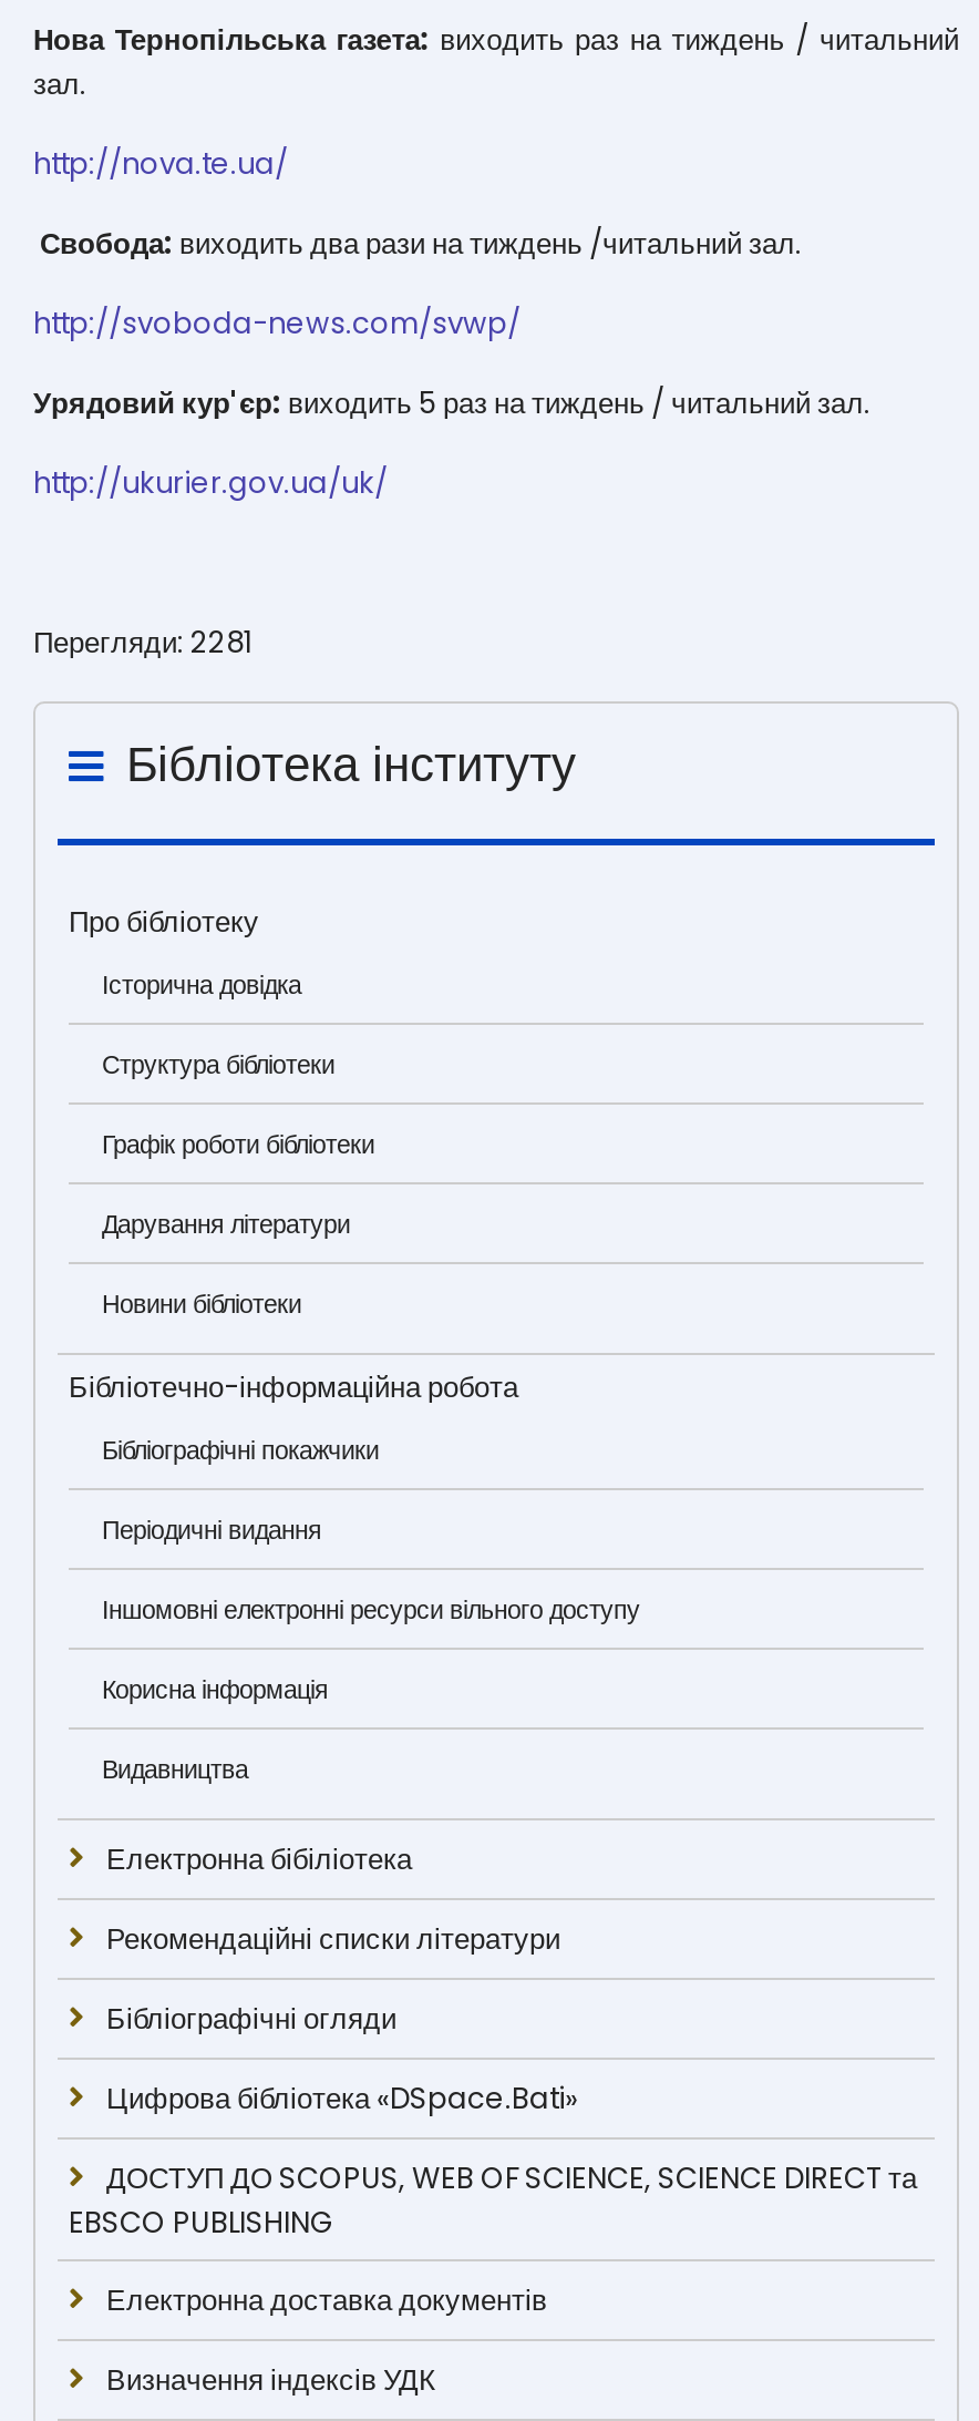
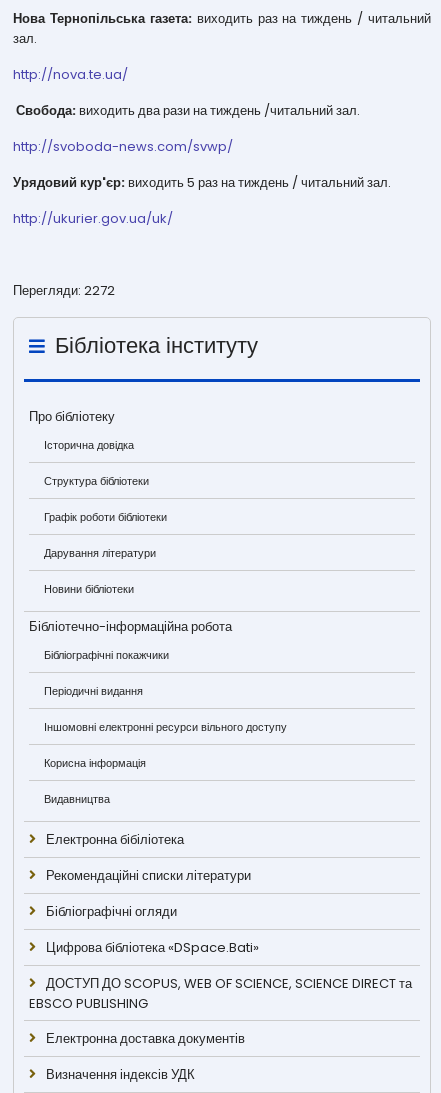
[33,622,253,664] Перегляди: 2281 -> [13,281,115,300] Перегляди: 2272

